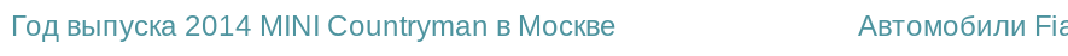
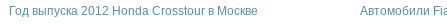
[11,10,617,43] Год выпуска 2014 MINI Countryman в Москве -> [9,4,258,18] Год выпуска 2012 Honda Crosstour в Москве

